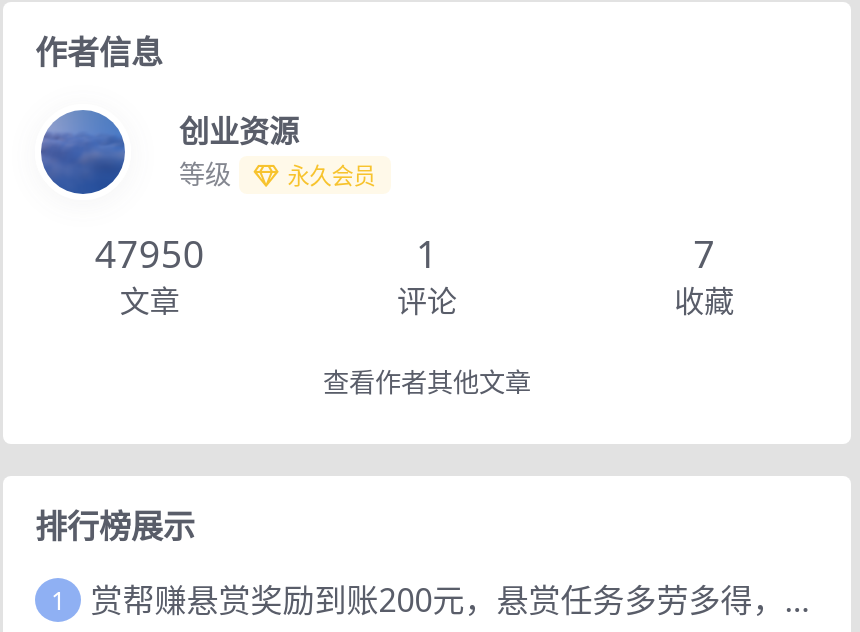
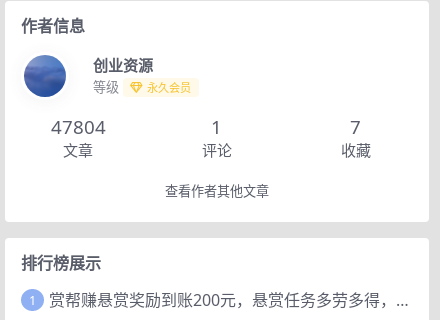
[95,228,205,278] 47950 -> [51,114,106,139] 47804

